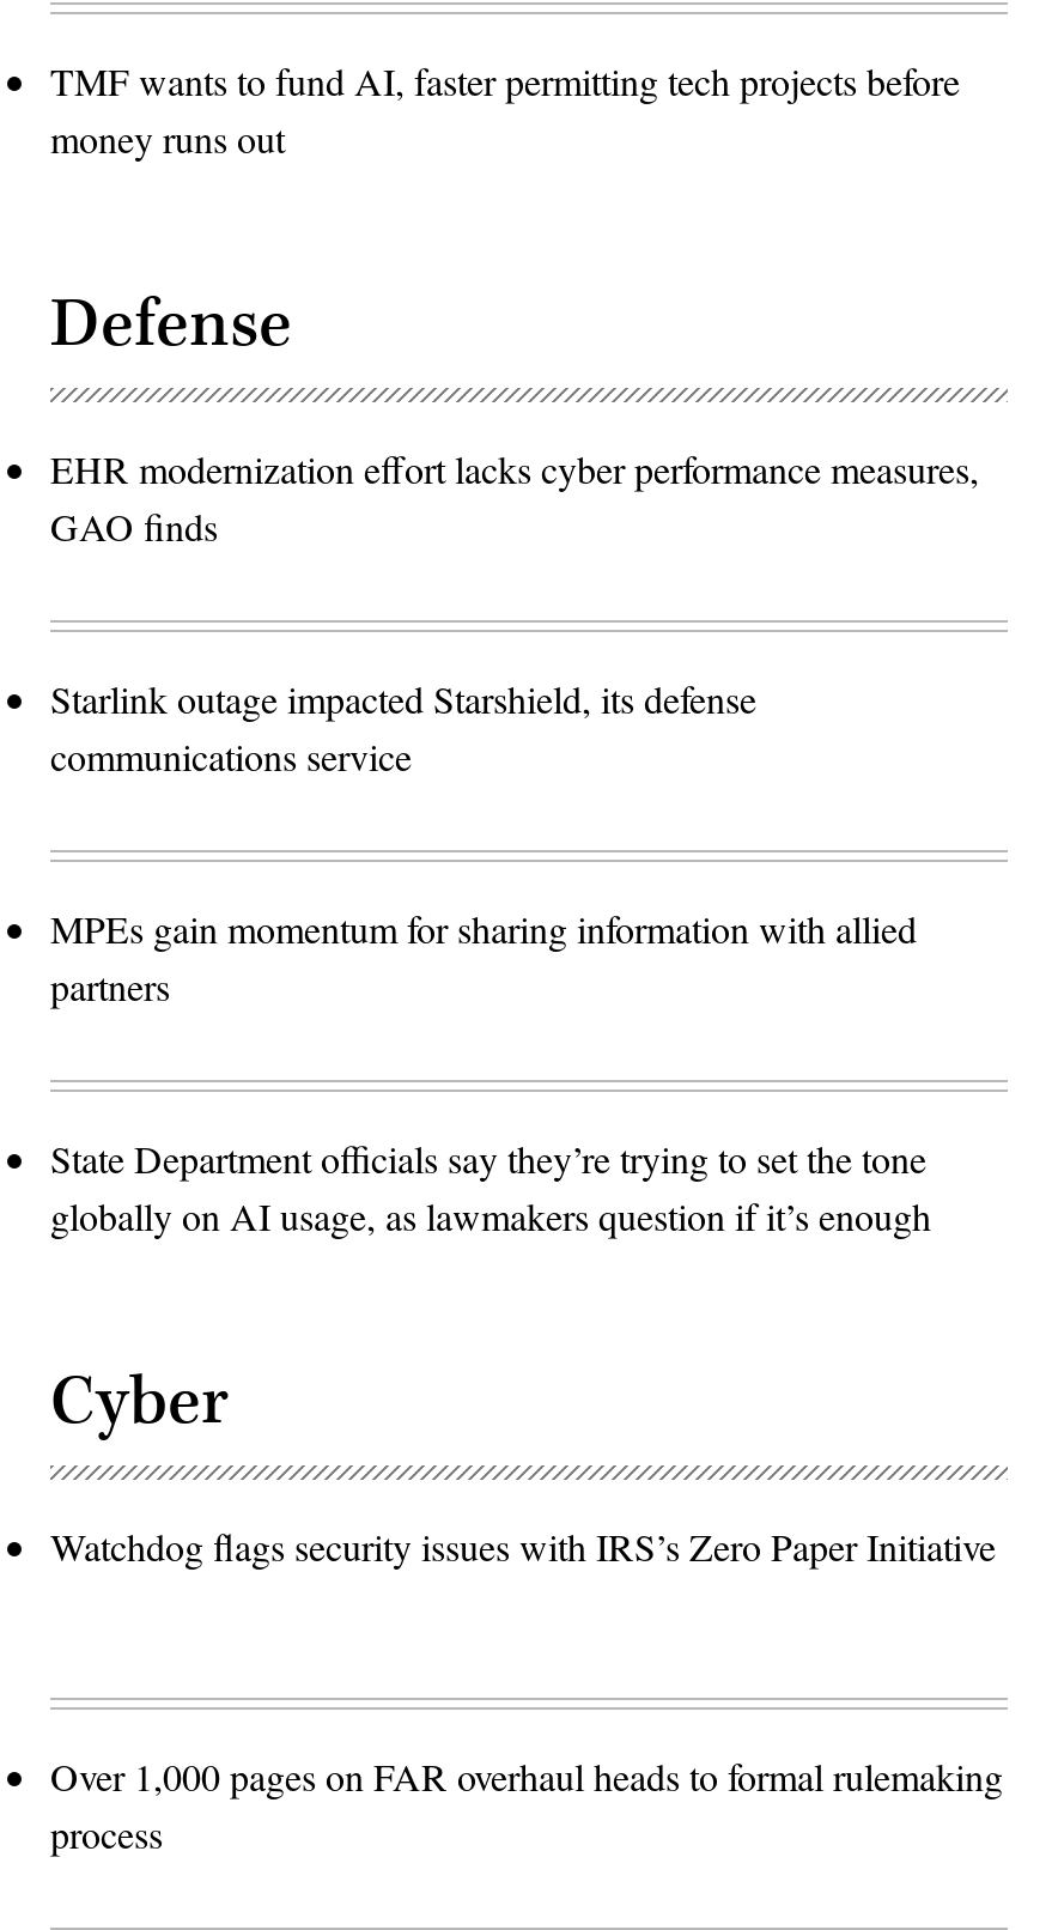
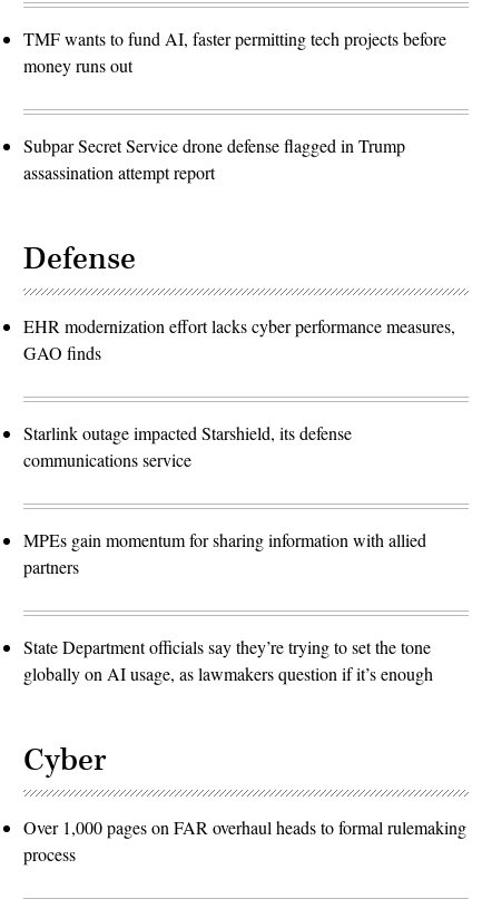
none -> [23,134,405,184] Subpar Secret Service drone defense flagged in Trump | assassination attempt report
moved [50,281,979,1447] -> [23,239,455,781]: Defense | EHR modernization effort lacks cyber performance measures, | GAO finds | ... | globally on AI usage, as lawmakers question if it’s enough | Cyber
[50,1521,996,1572] Watchdog flags security issues with IRS’s Zero Paper Initiative -> none

